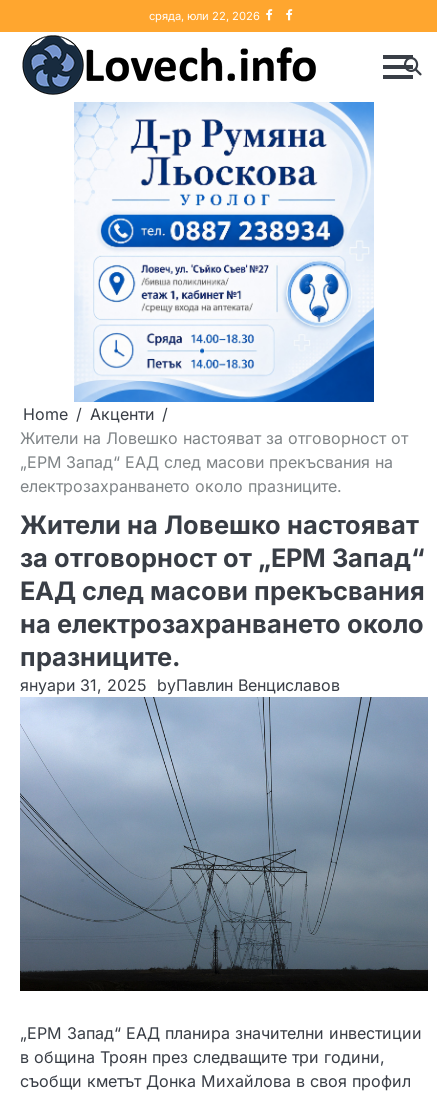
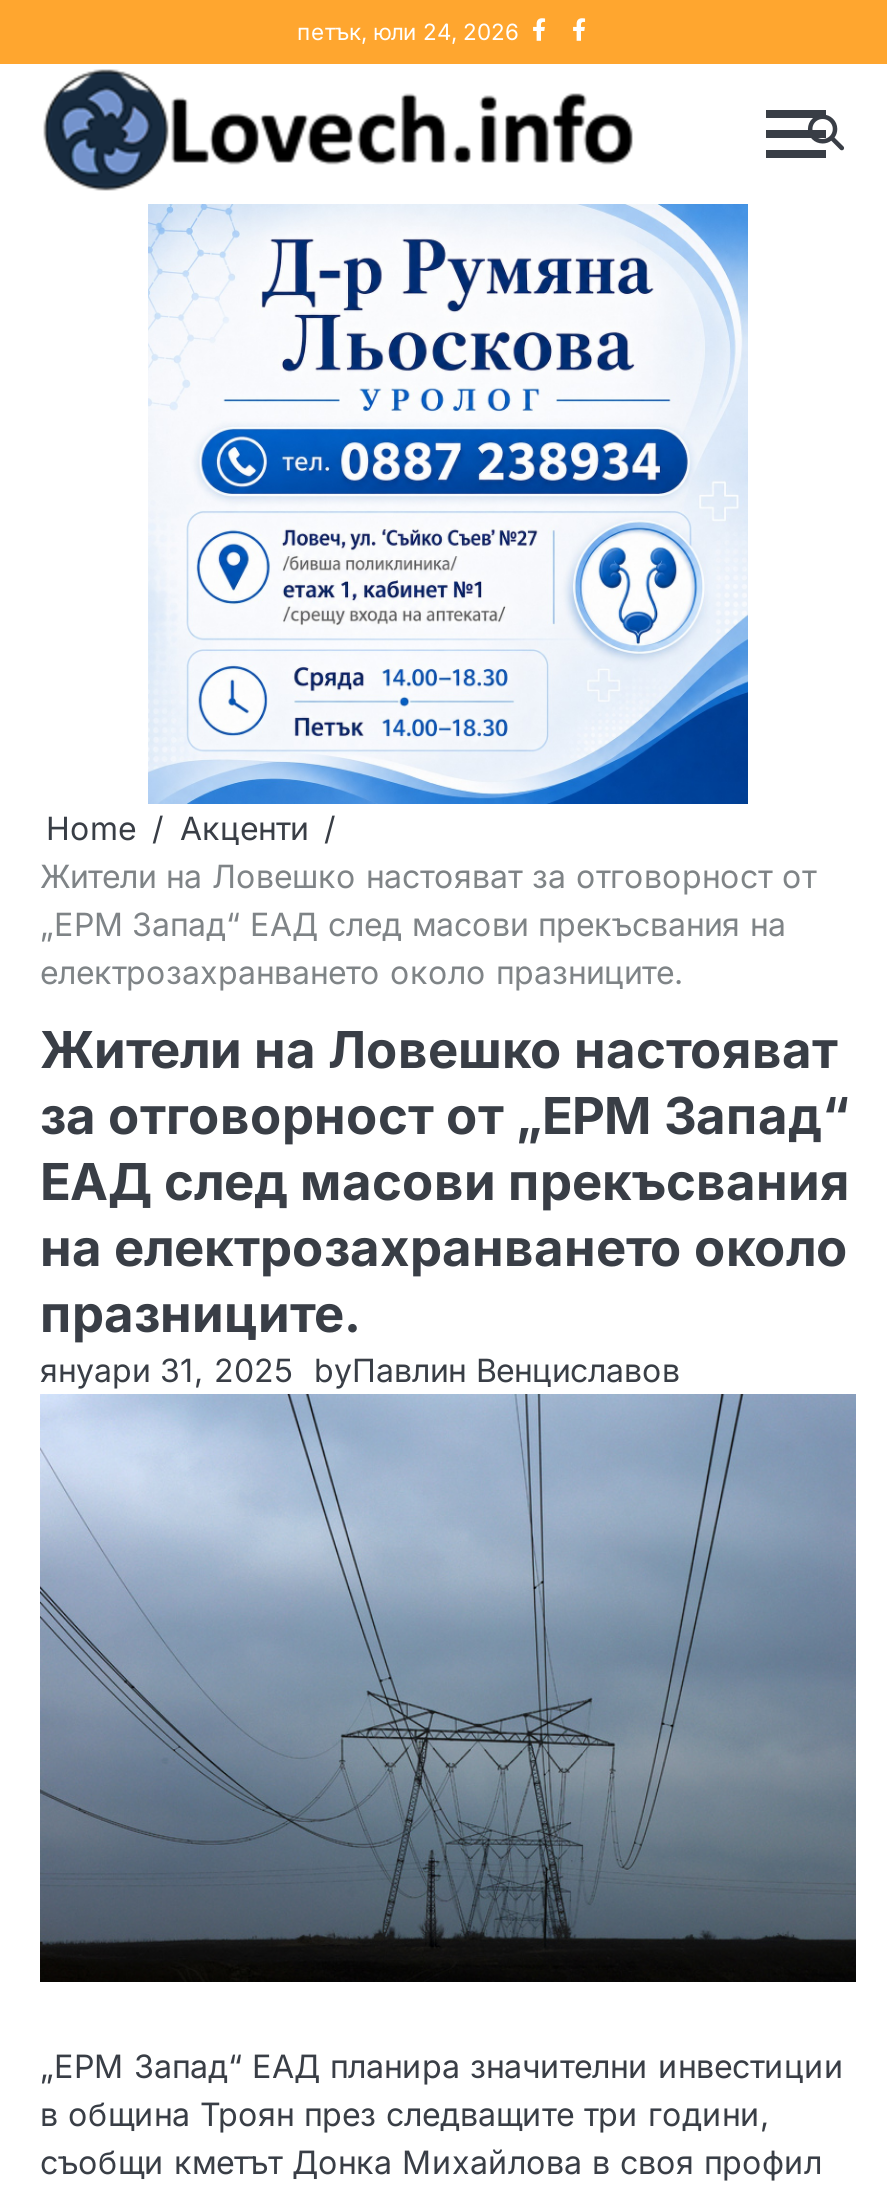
[148,8,259,22] сряда, юли 22, 2026 -> [297,17,519,45] петък, юли 24, 2026

